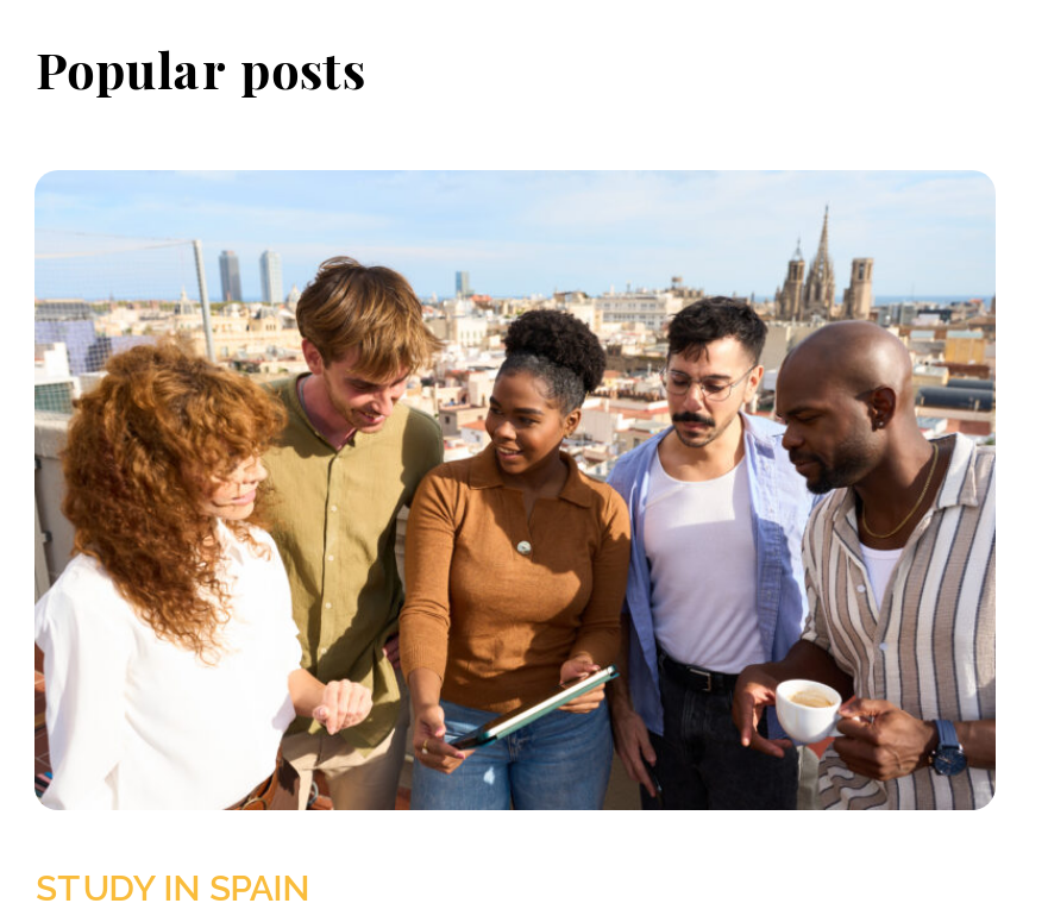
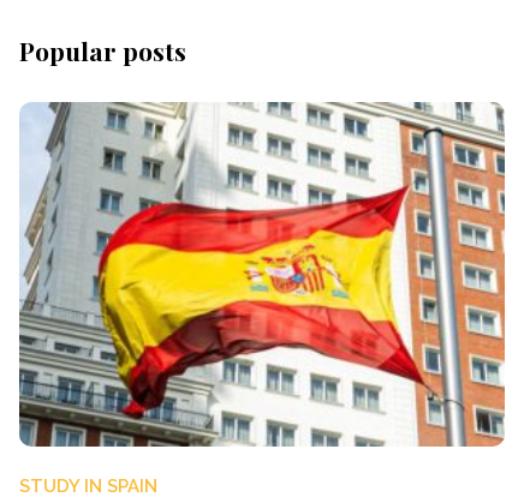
[32,170,998,815] [image] -> [18,101,506,448] [image]

